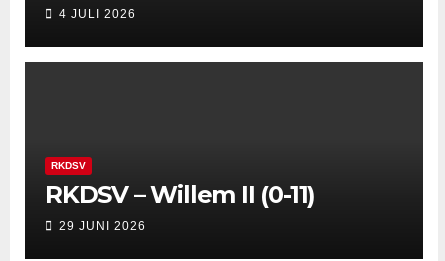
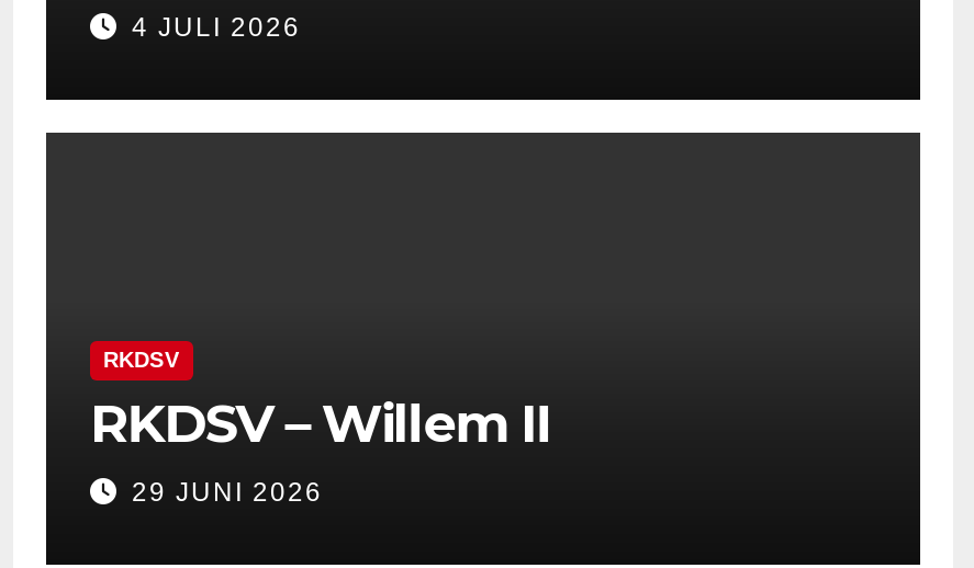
[45,180,315,209] RKDSV – Willem II (0-11) -> [90,392,550,456] RKDSV – Willem II

